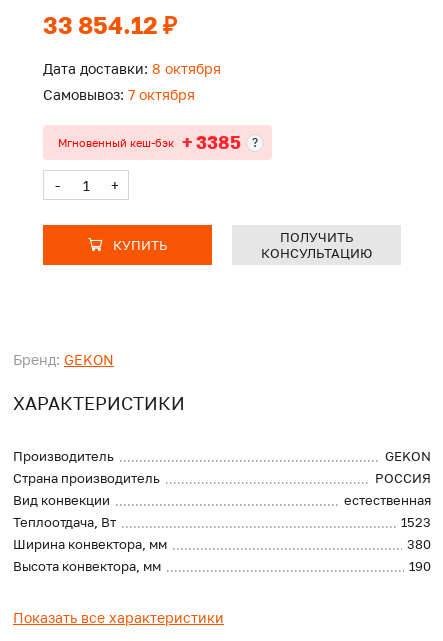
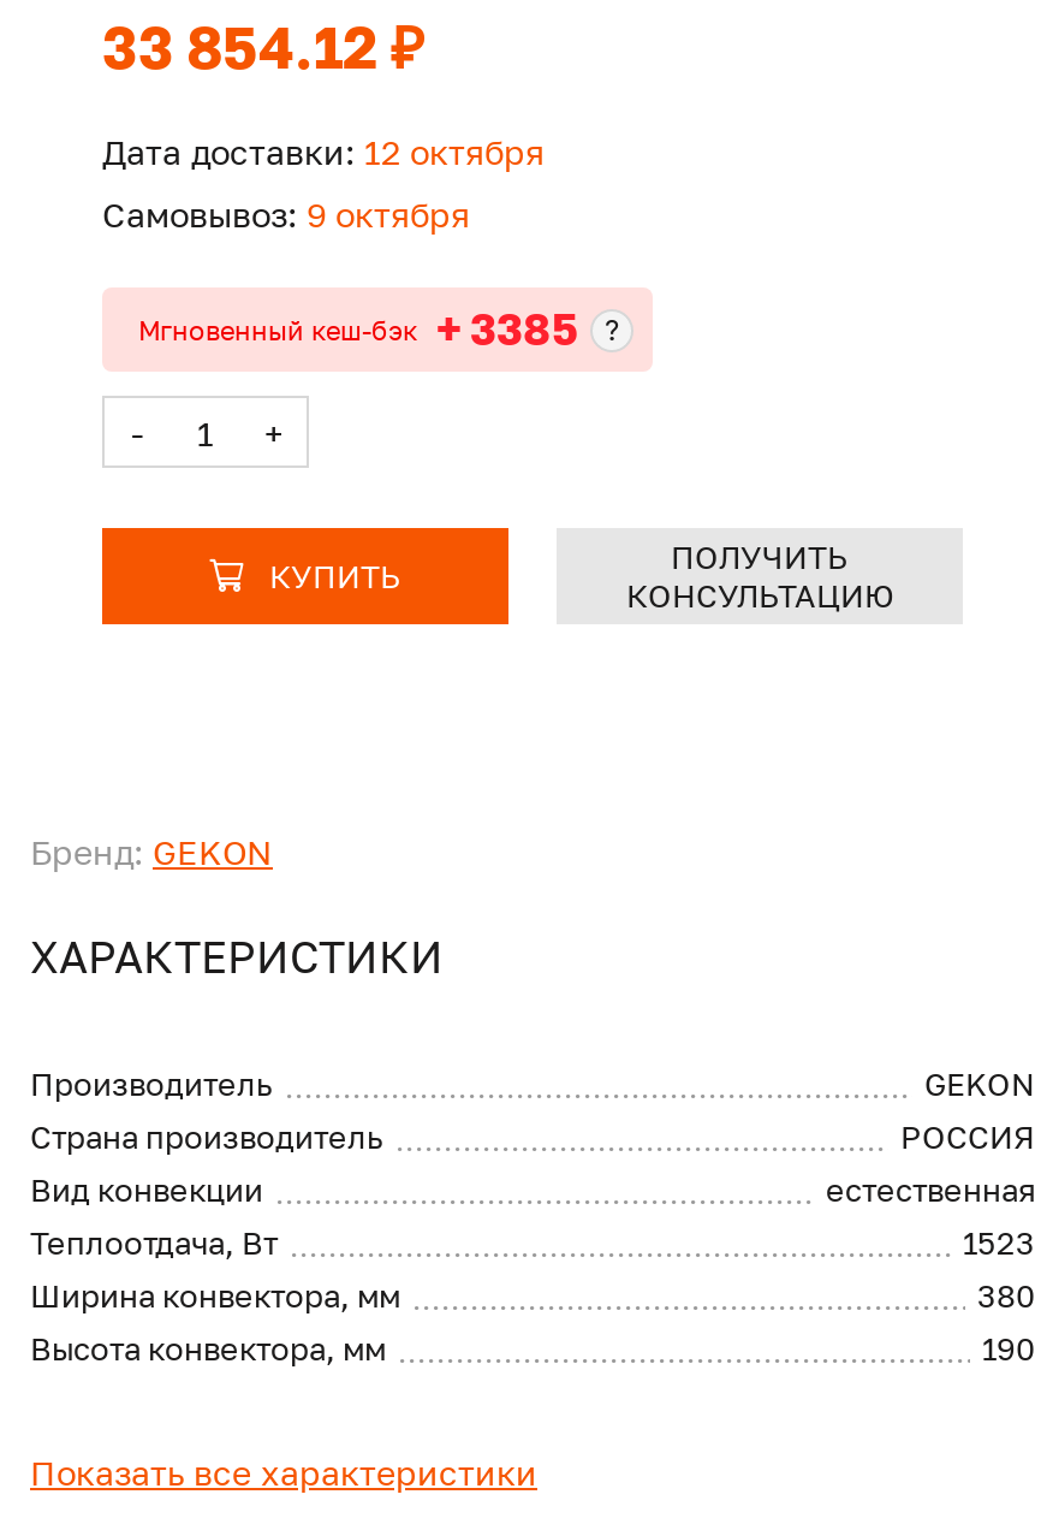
[43,60,221,77] Дата доставки: 8 октября -> [102,132,545,173] Дата доставки: 12 октября
[43,86,195,103] Самовывоз: 7 октября -> [102,194,470,235] Самовывоз: 9 октября

